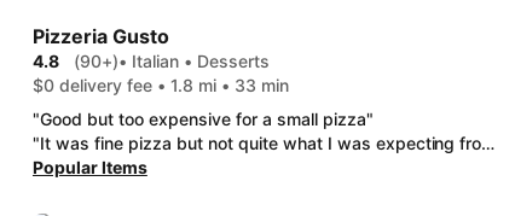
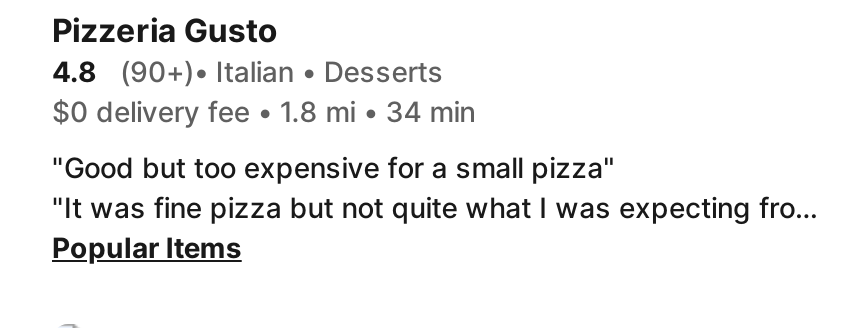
[33,75,289,95] $0 delivery fee • 1.8 mi • 33 min -> [52,94,475,128] $0 delivery fee • 1.8 mi • 34 min

